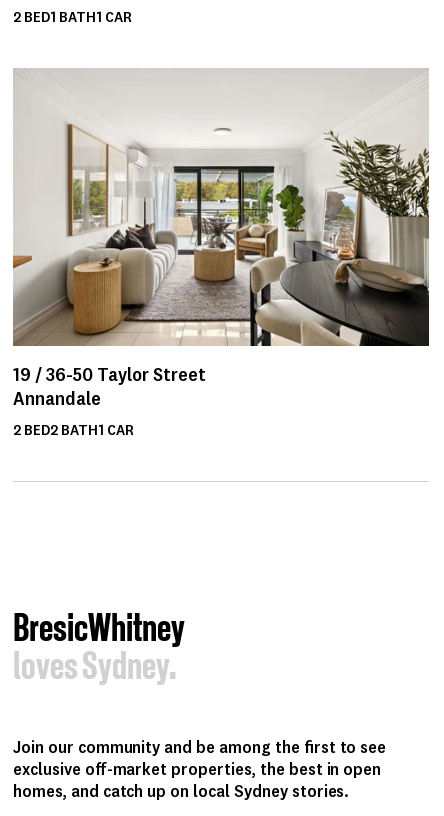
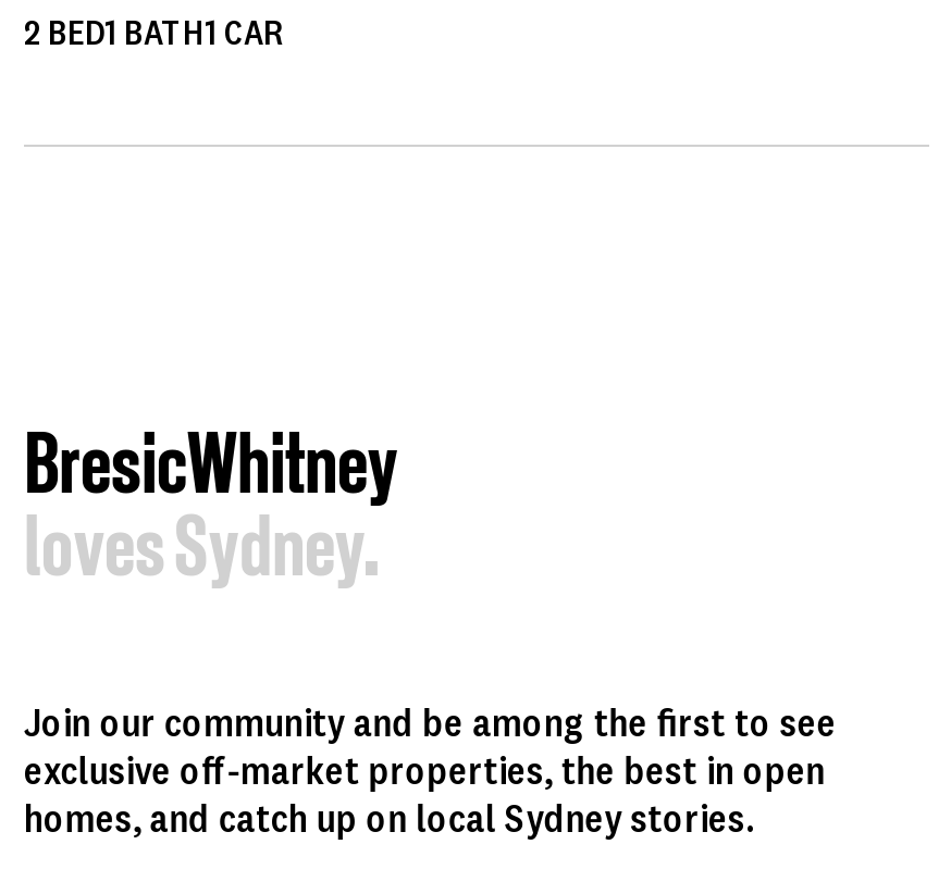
[12,68,430,439] [image] | 19 /36-50 Taylor Street | Annandale | 2 BED2 BATH1 CAR -> none

